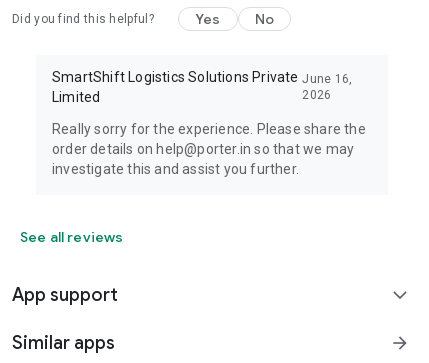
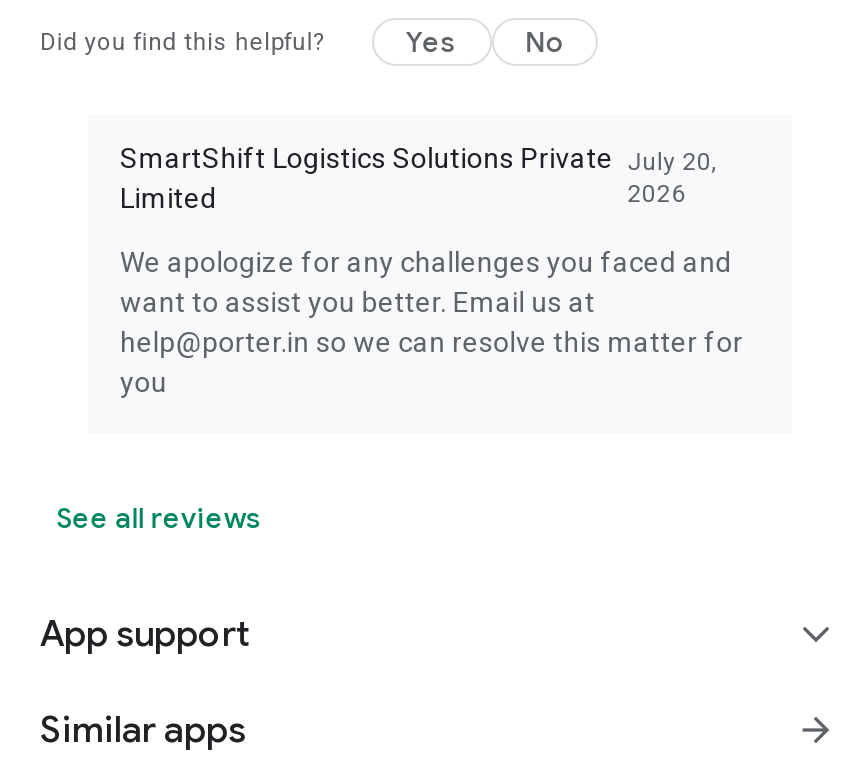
[52,69,353,86] SmartShift Logistics Solutions Private June 16, -> [120,142,718,176] SmartShift Logistics Solutions Private July 20,
[52,121,366,177] Really sorry for the experience. Please share the | order details on help@porter.in so that we may | investigate this and assist you further. -> [120,246,743,398] We apologize for any challenges you faced and | want to assist you better. Email us at | help@porter.in so we can resolve this matter for | you

